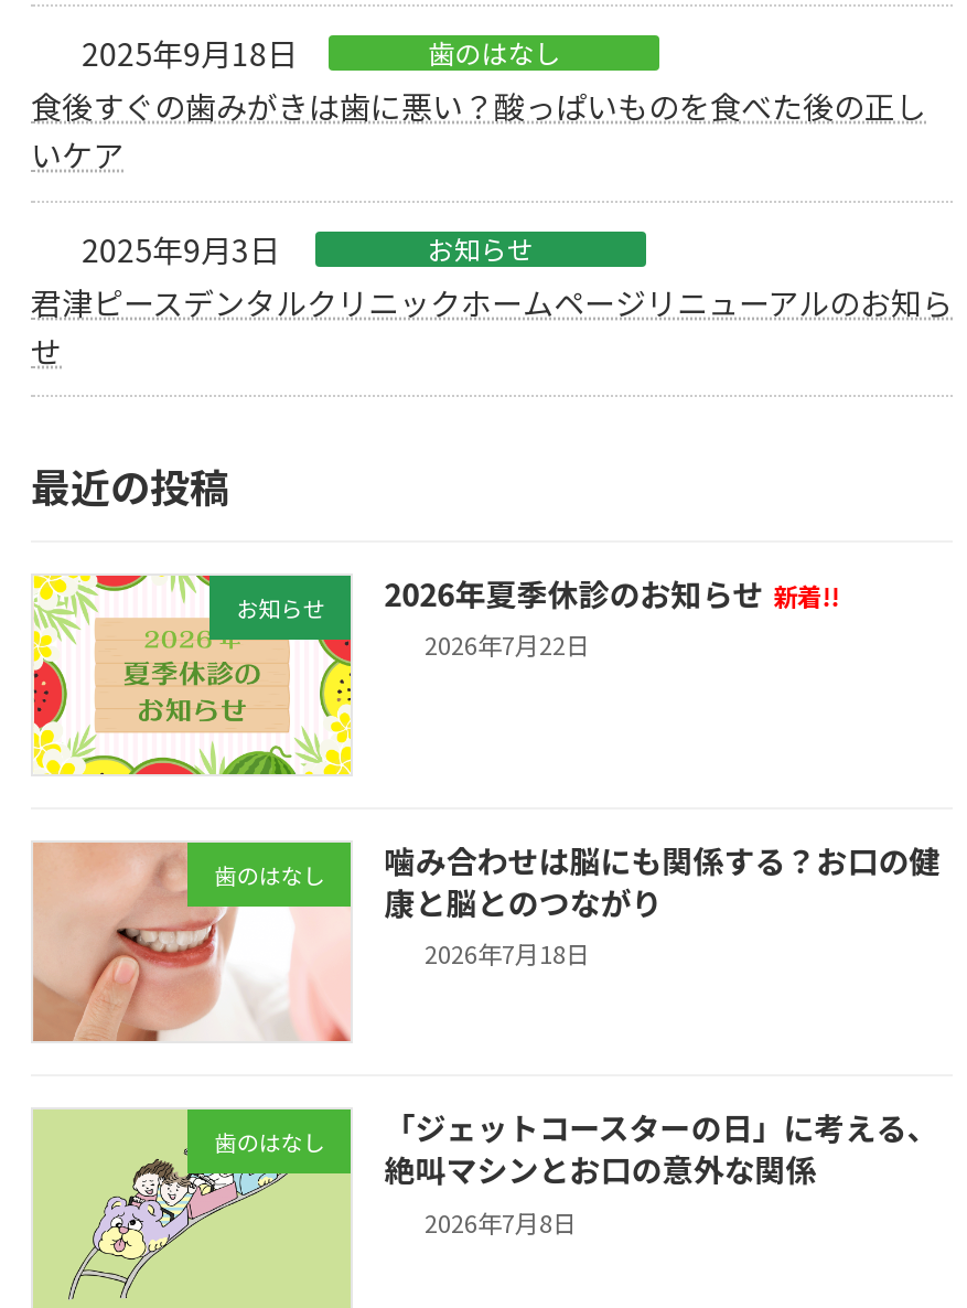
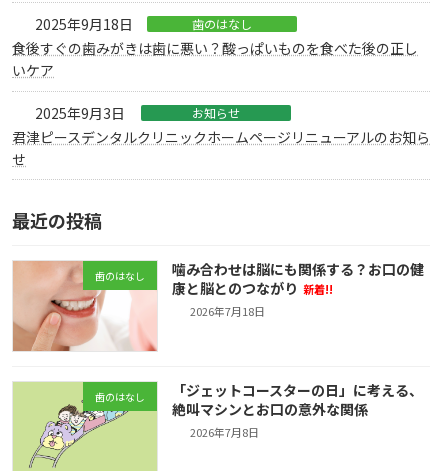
[31,570,840,776] [image] | お知らせ | 2026年夏季休診のお知らせ 新着!! | 2026年7月22日 -> none
[384,880,662,924] 康と脳とのつながり -> [172,277,333,297] 康と脳とのつながり 新着!!

